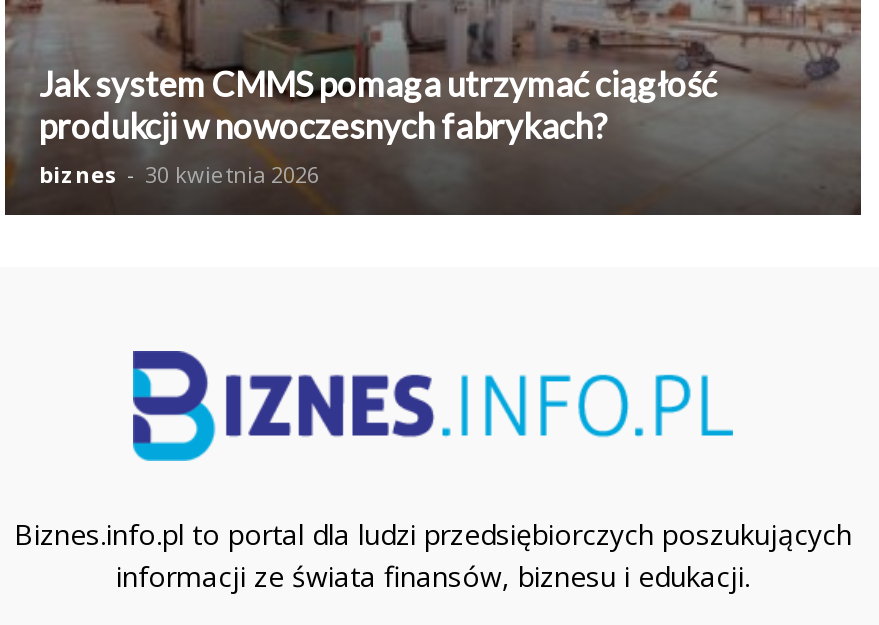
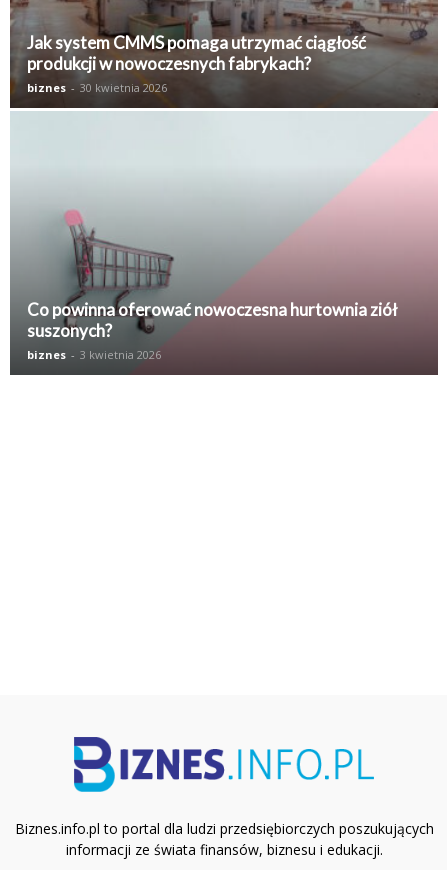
none -> [9,108,438,376] [image] | Co powinna oferować nowoczesna hurtownia ziół | suszonych? | biznes - 3 kwietnia 2026

